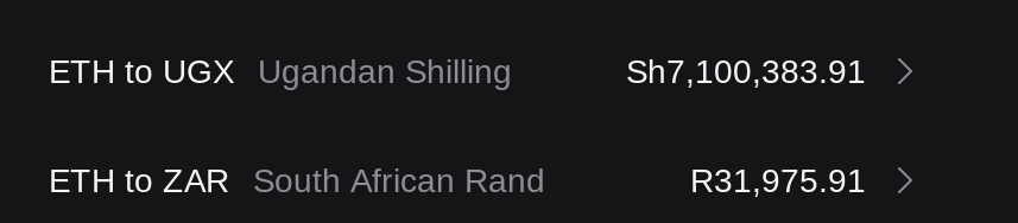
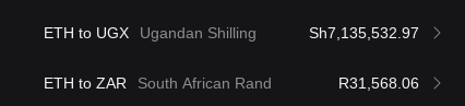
[626,52,866,90] Sh7,100,383.91 -> [309,24,419,41] Sh7,135,532.97
[690,161,866,199] R31,975.91 -> [338,74,419,92] R31,568.06

